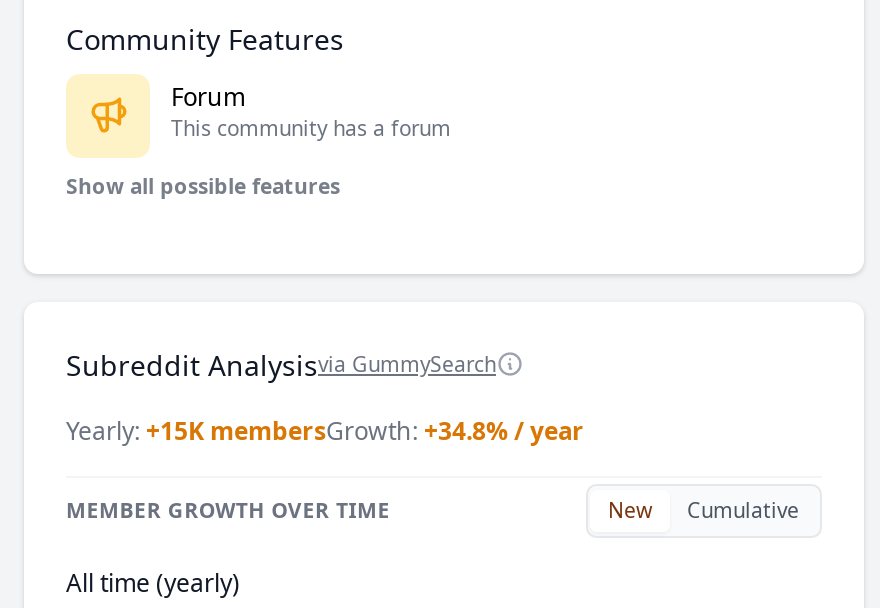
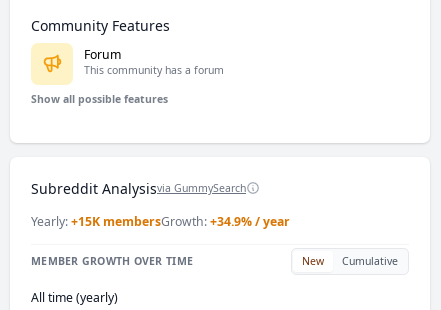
[66,413,584,447] Yearly: +15K membersGrowth: +34.8% / year -> [31,213,290,230] Yearly: +15K membersGrowth: +34.9% / year

